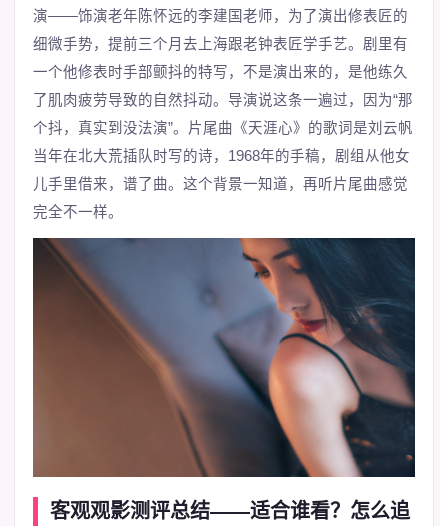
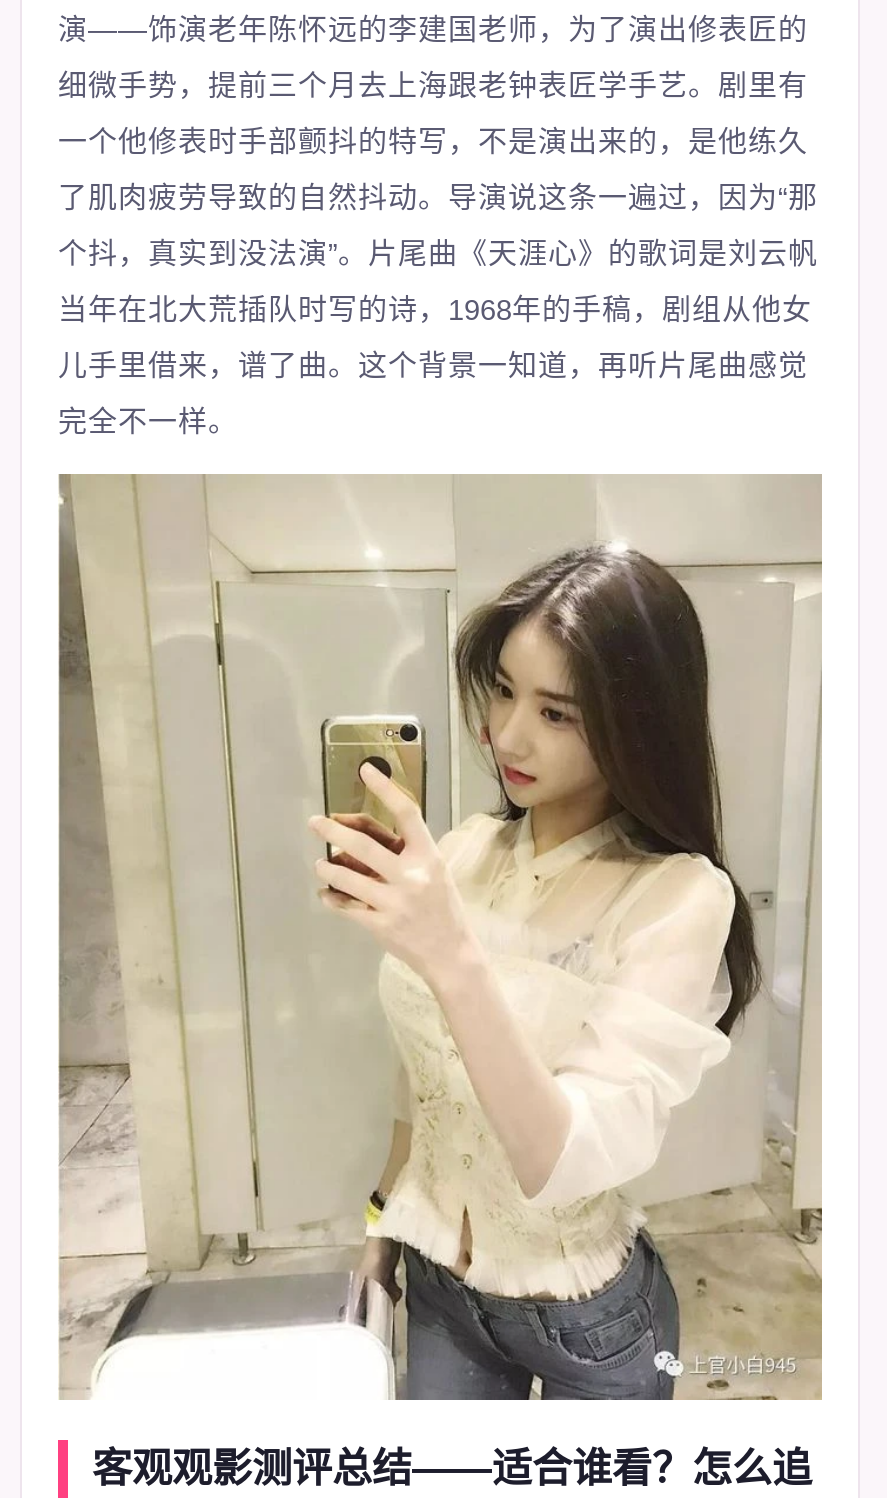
[33,237,416,478] [image] -> [58,473,824,1403] [image]

